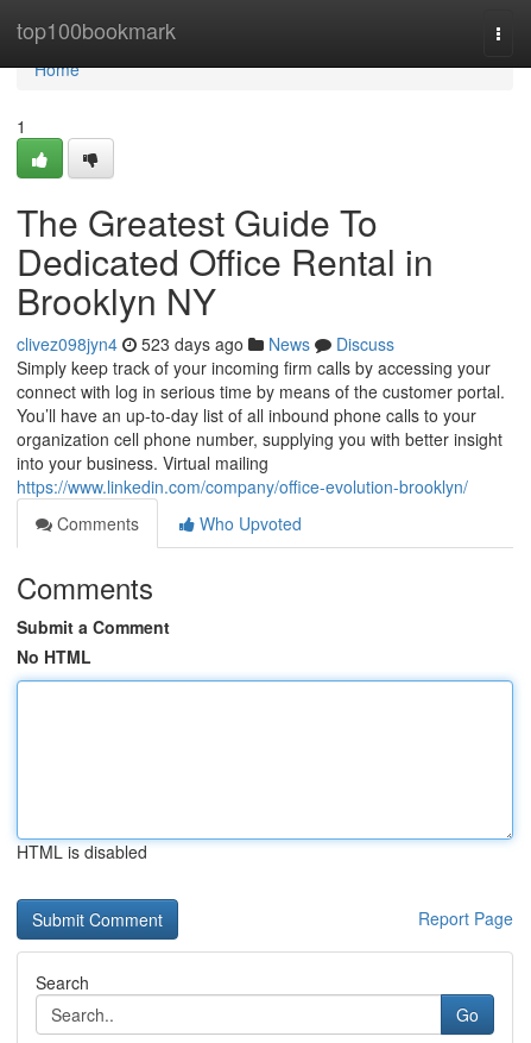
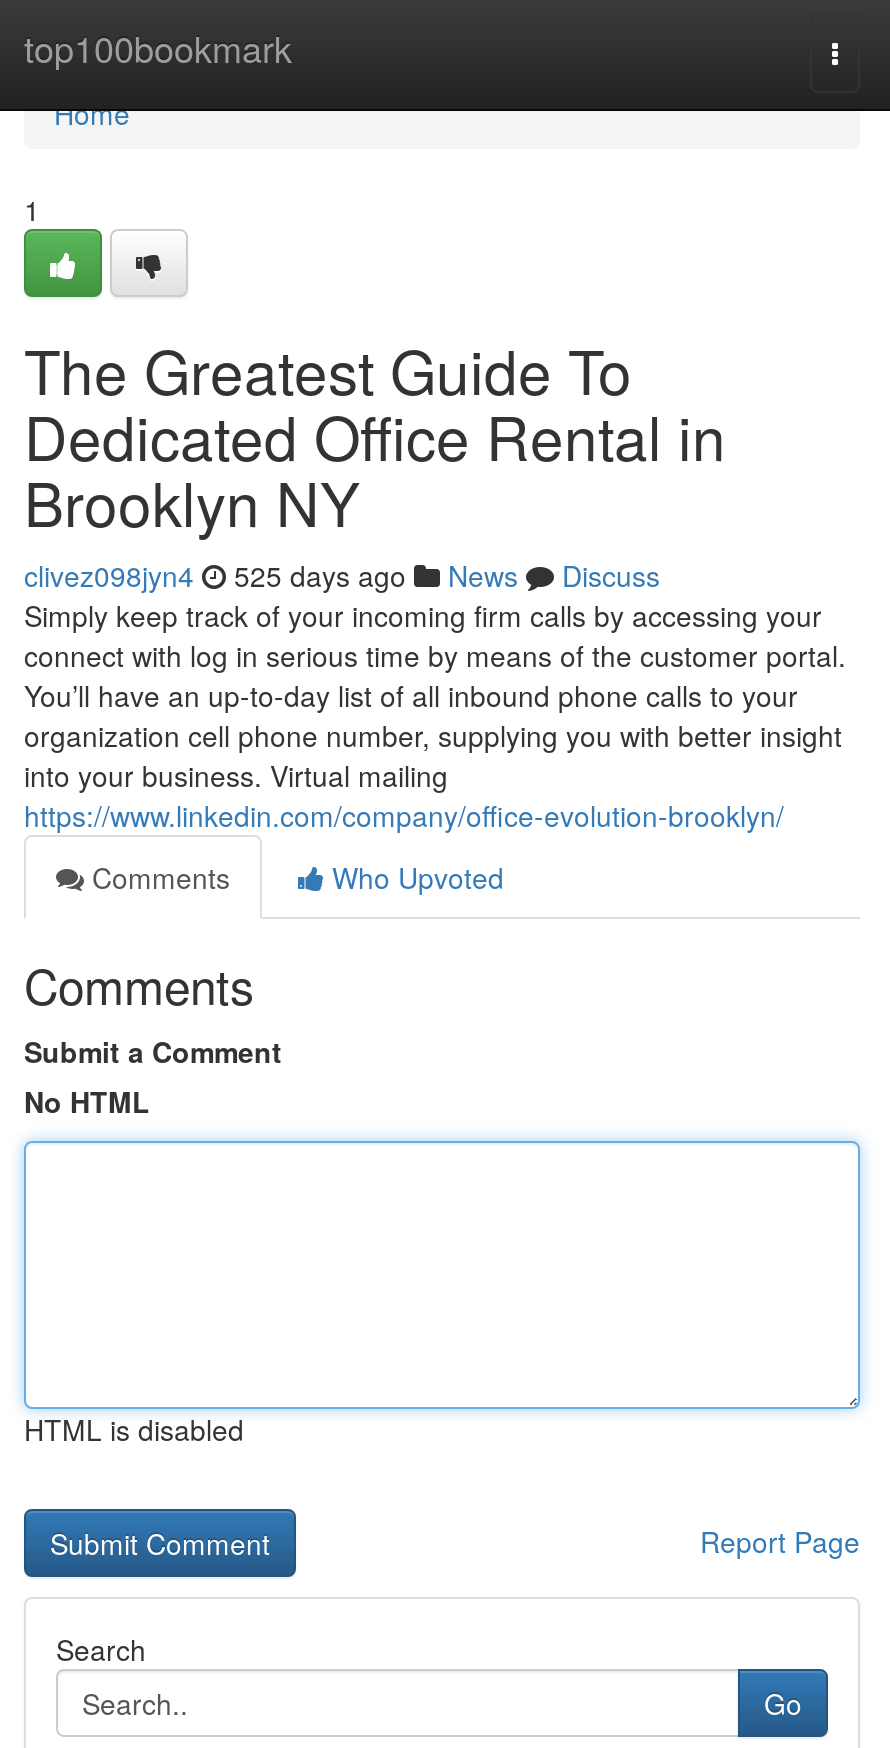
[17,332,394,356] clivez098jyn4 523 days ago News Discuss -> [24,555,660,595] clivez098jyn4 525 days ago News Discuss

